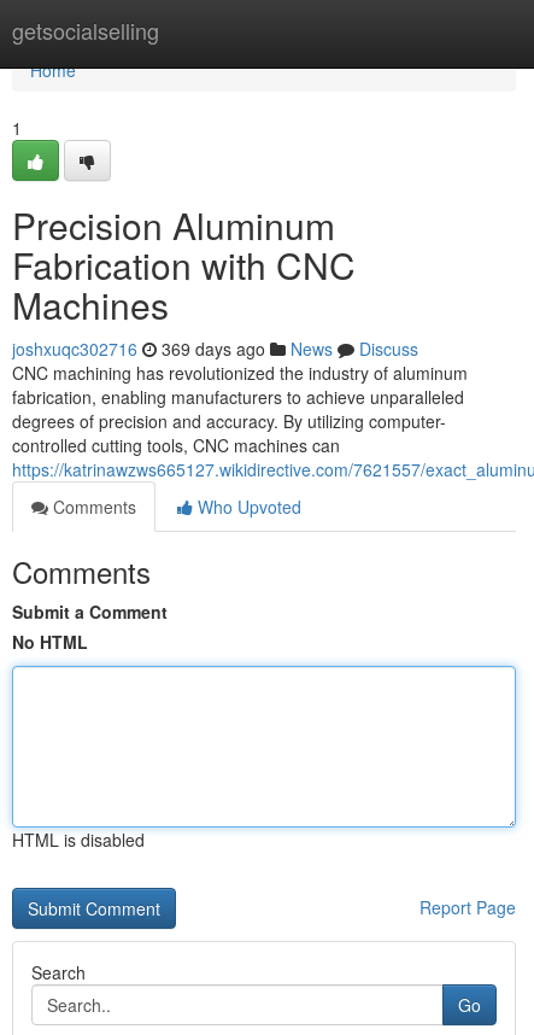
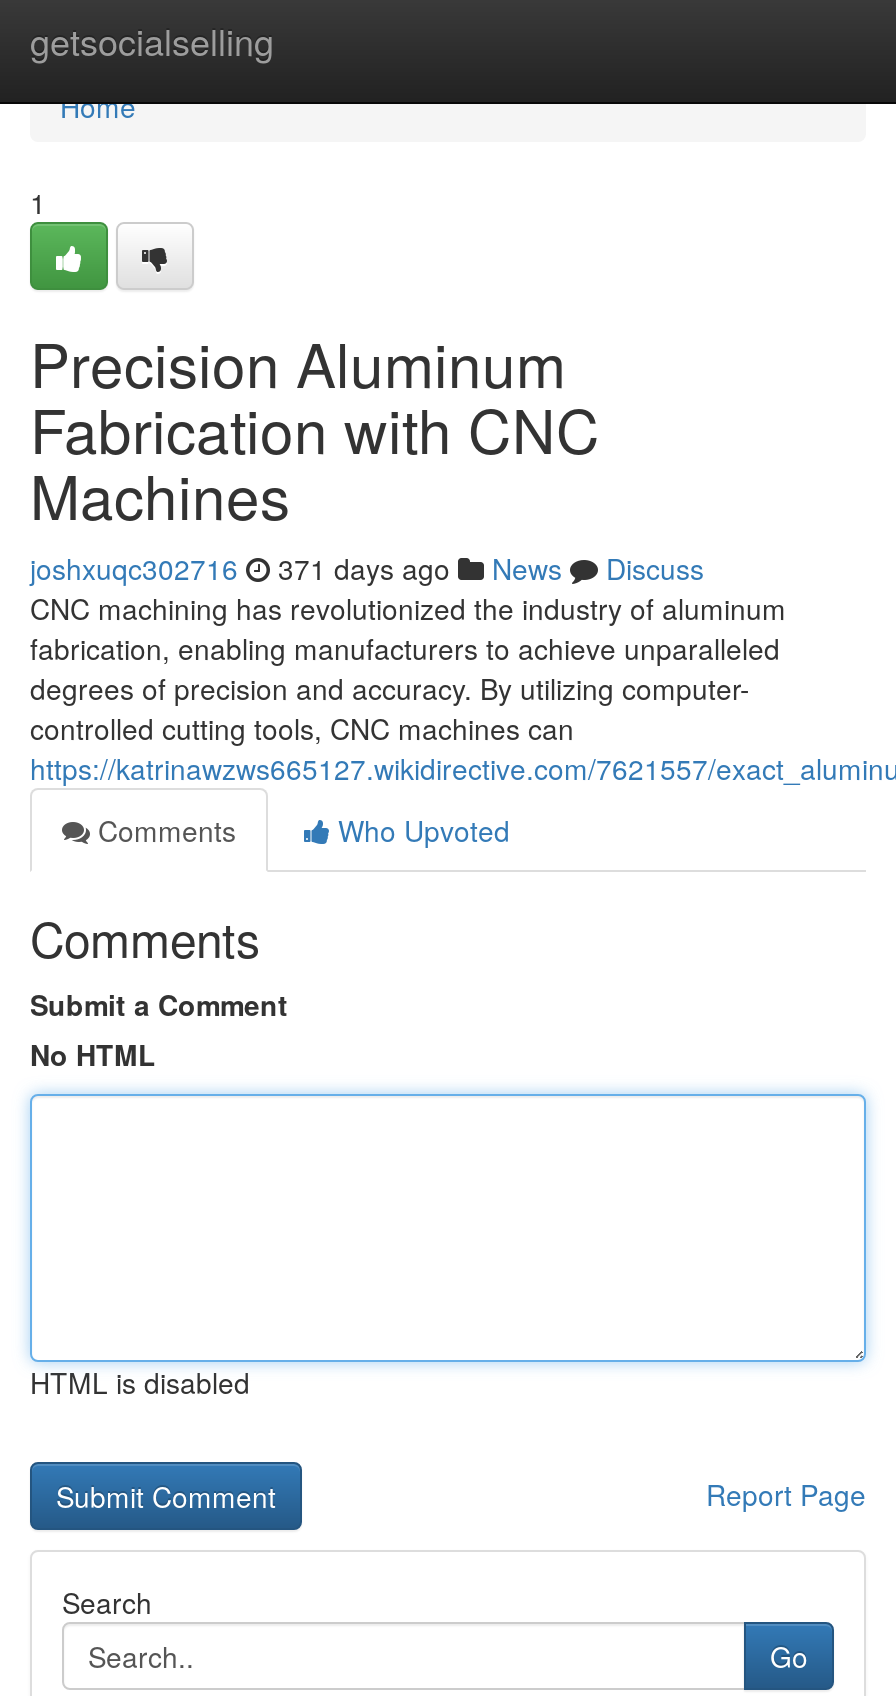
[12,337,418,361] joshxuqc302716 369 days ago News Discuss -> [30,548,704,588] joshxuqc302716 371 days ago News Discuss

